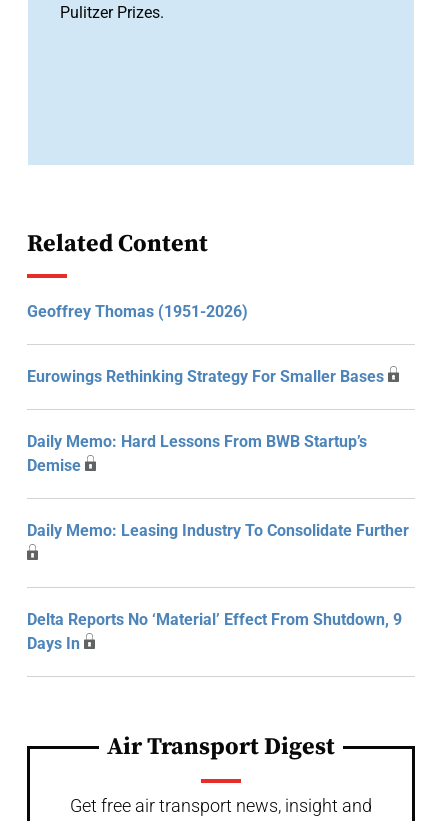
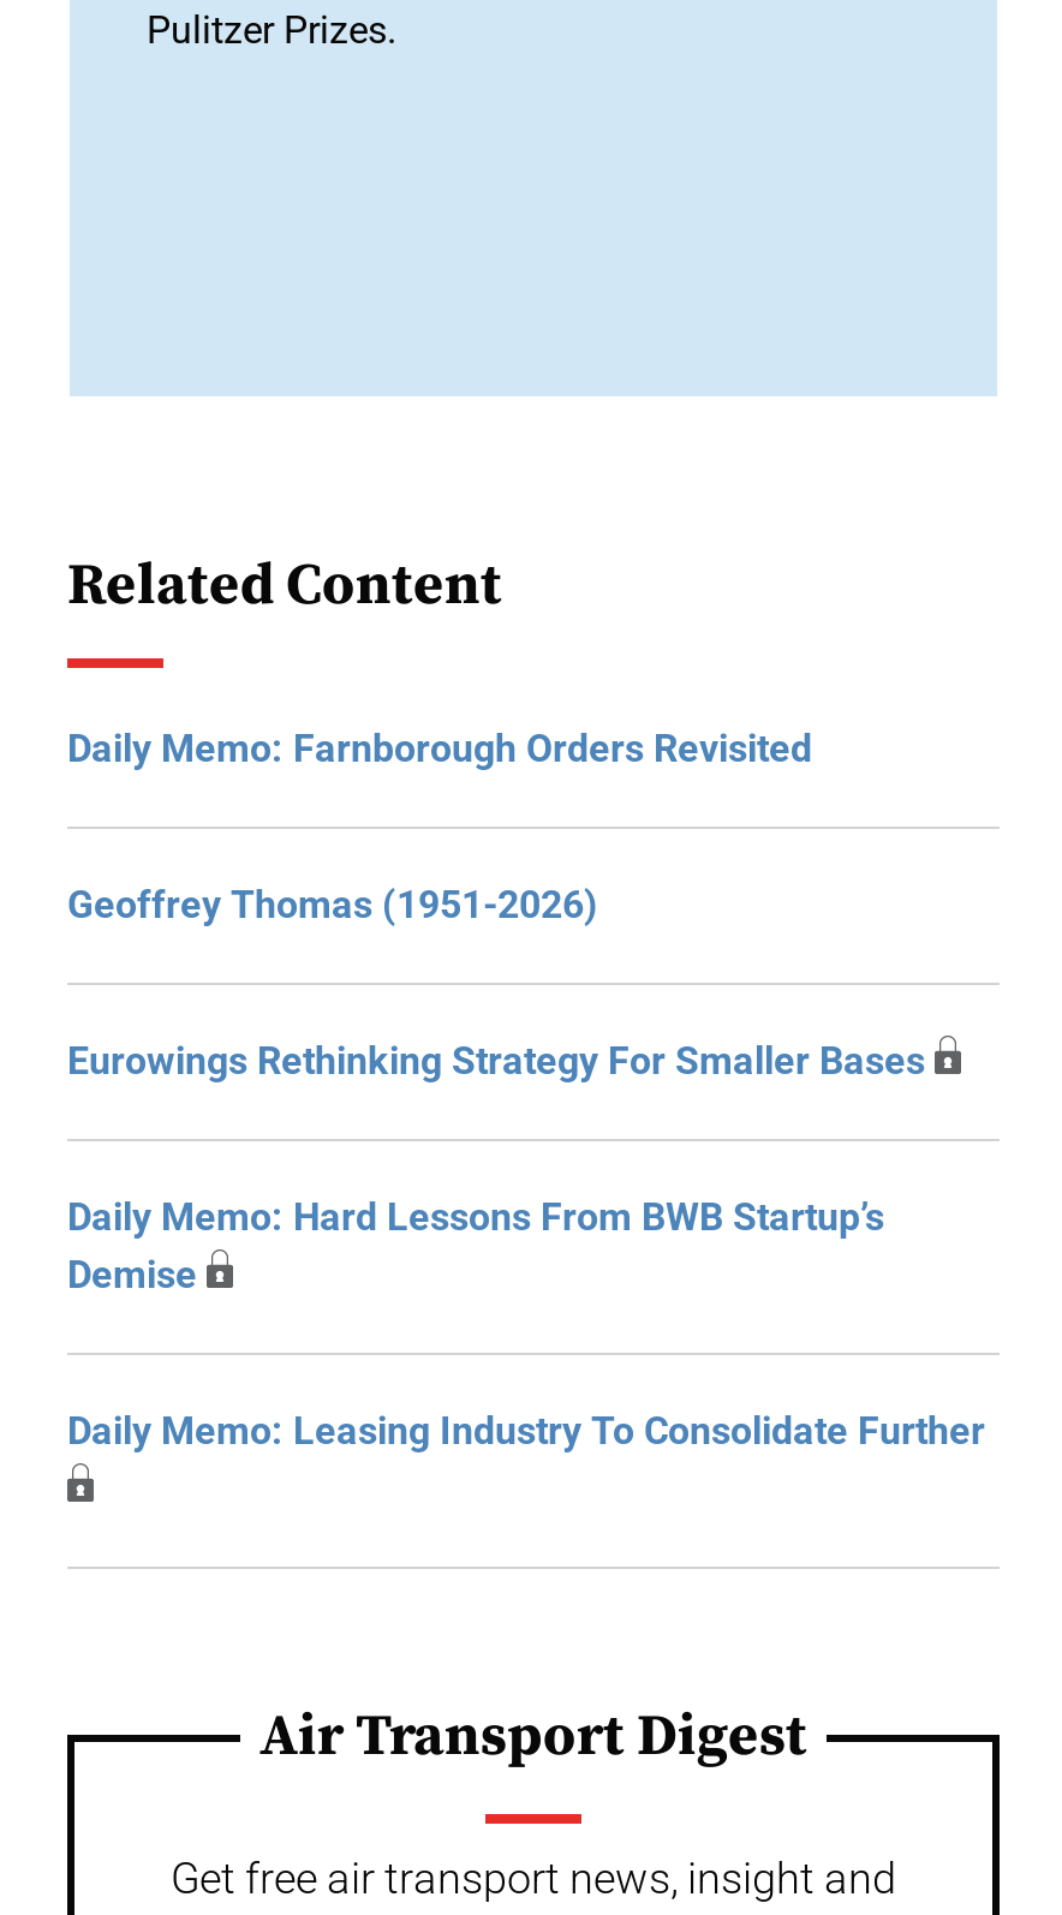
none -> [67,726,812,771] Daily Memo: Farnborough Orders Revisited
moved [27,302,409,540] -> [67,882,985,1454]: Geoffrey Thomas (1951-2026) | Eurowings Rethinking Strategy For Smaller Bases | Daily Memo: Hard Lessons From BWB Startup’s | Demise | Daily Memo: Leasing Industry To Consolidate Further
[27,610,402,653] Delta Reports No ‘Material’ Effect From Shutdown, 9 | Days In -> none

